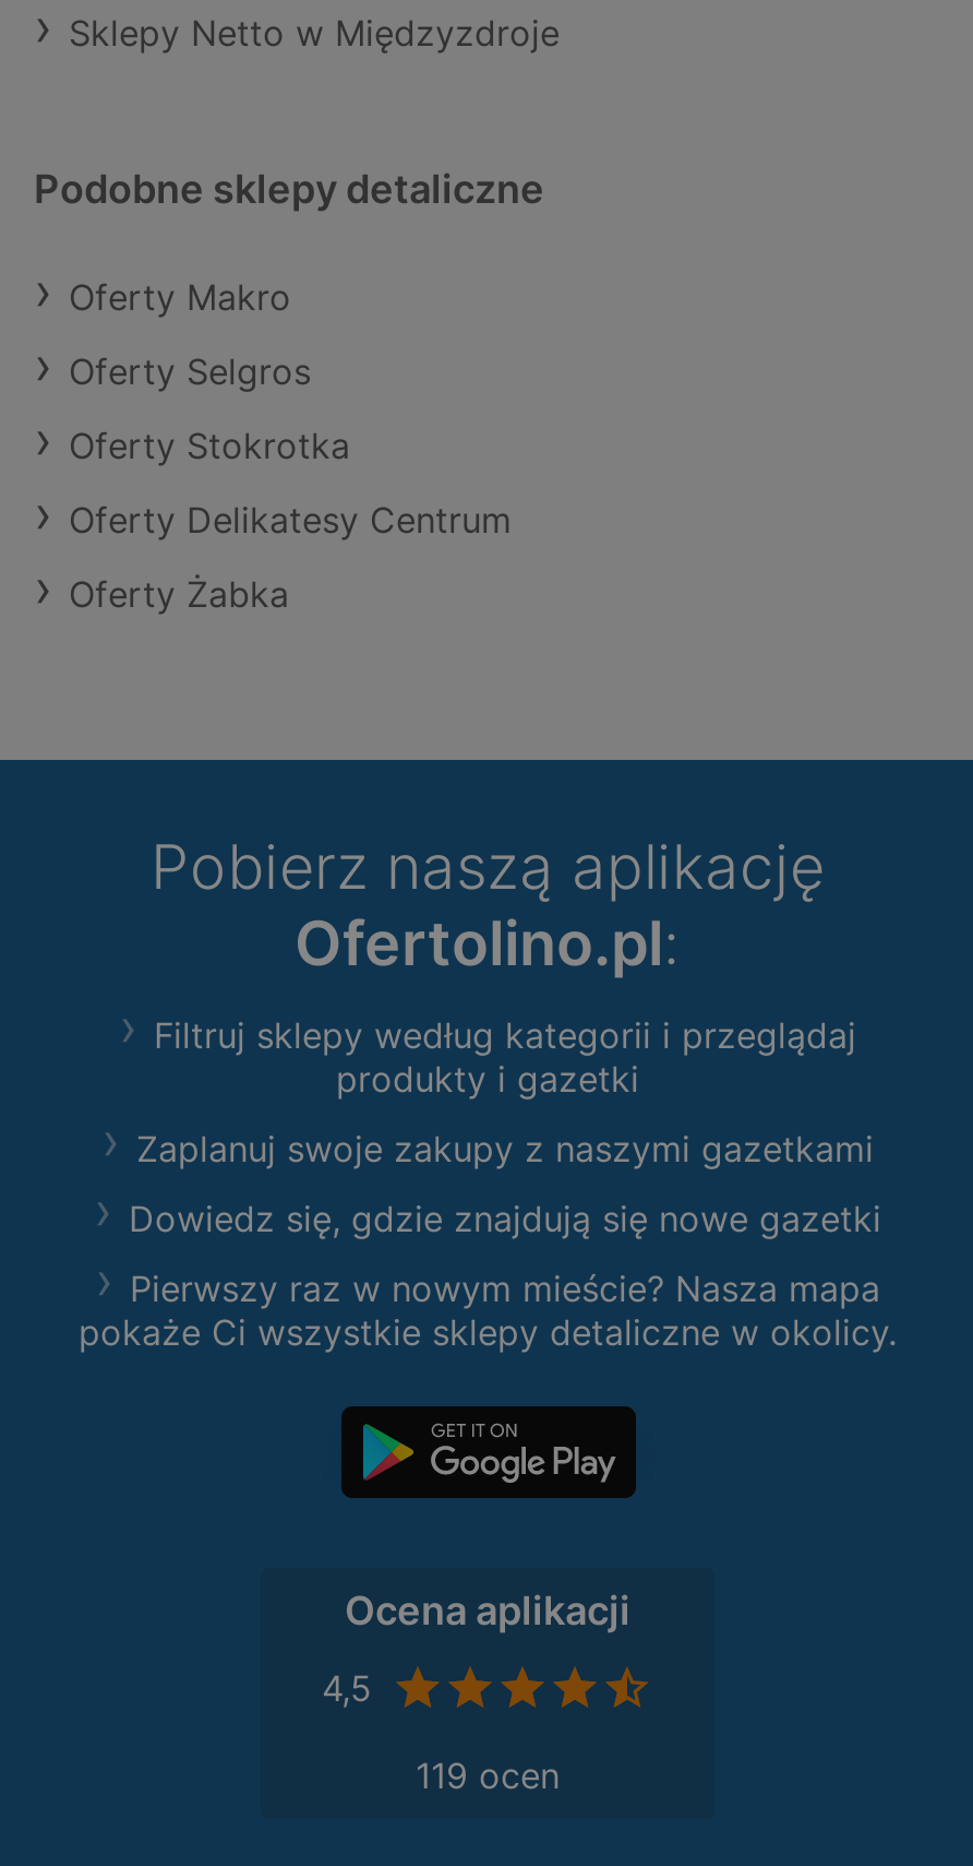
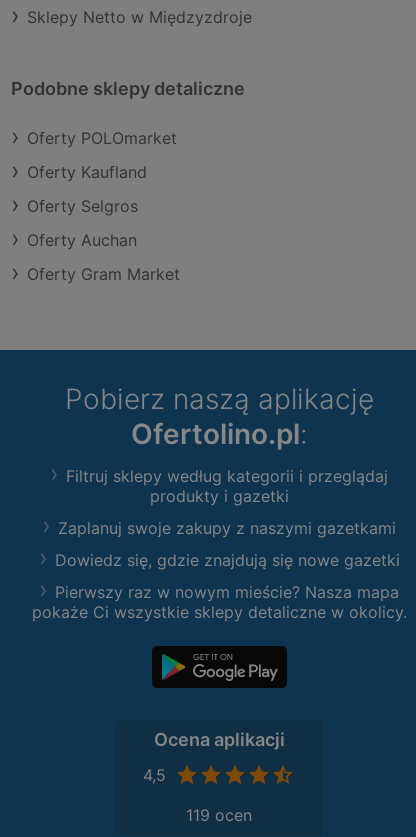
[69,275,291,319] Oferty Makro -> [27,128,177,182] Oferty POLOmarket | Oferty Kaufland
moved [69,349,311,393] -> [27,196,138,216]: Oferty Selgros
[69,424,512,616] Oferty Stokrotka | Oferty Delikatesy Centrum | Oferty Żabka -> [27,230,180,284] Oferty Auchan | Oferty Gram Market

